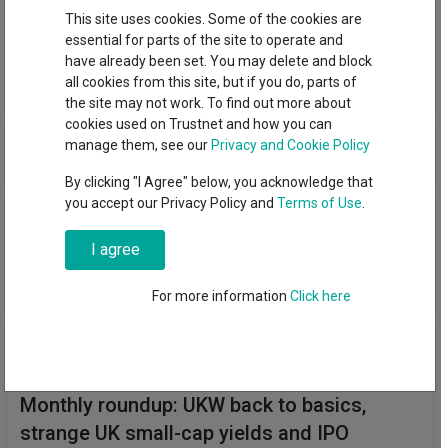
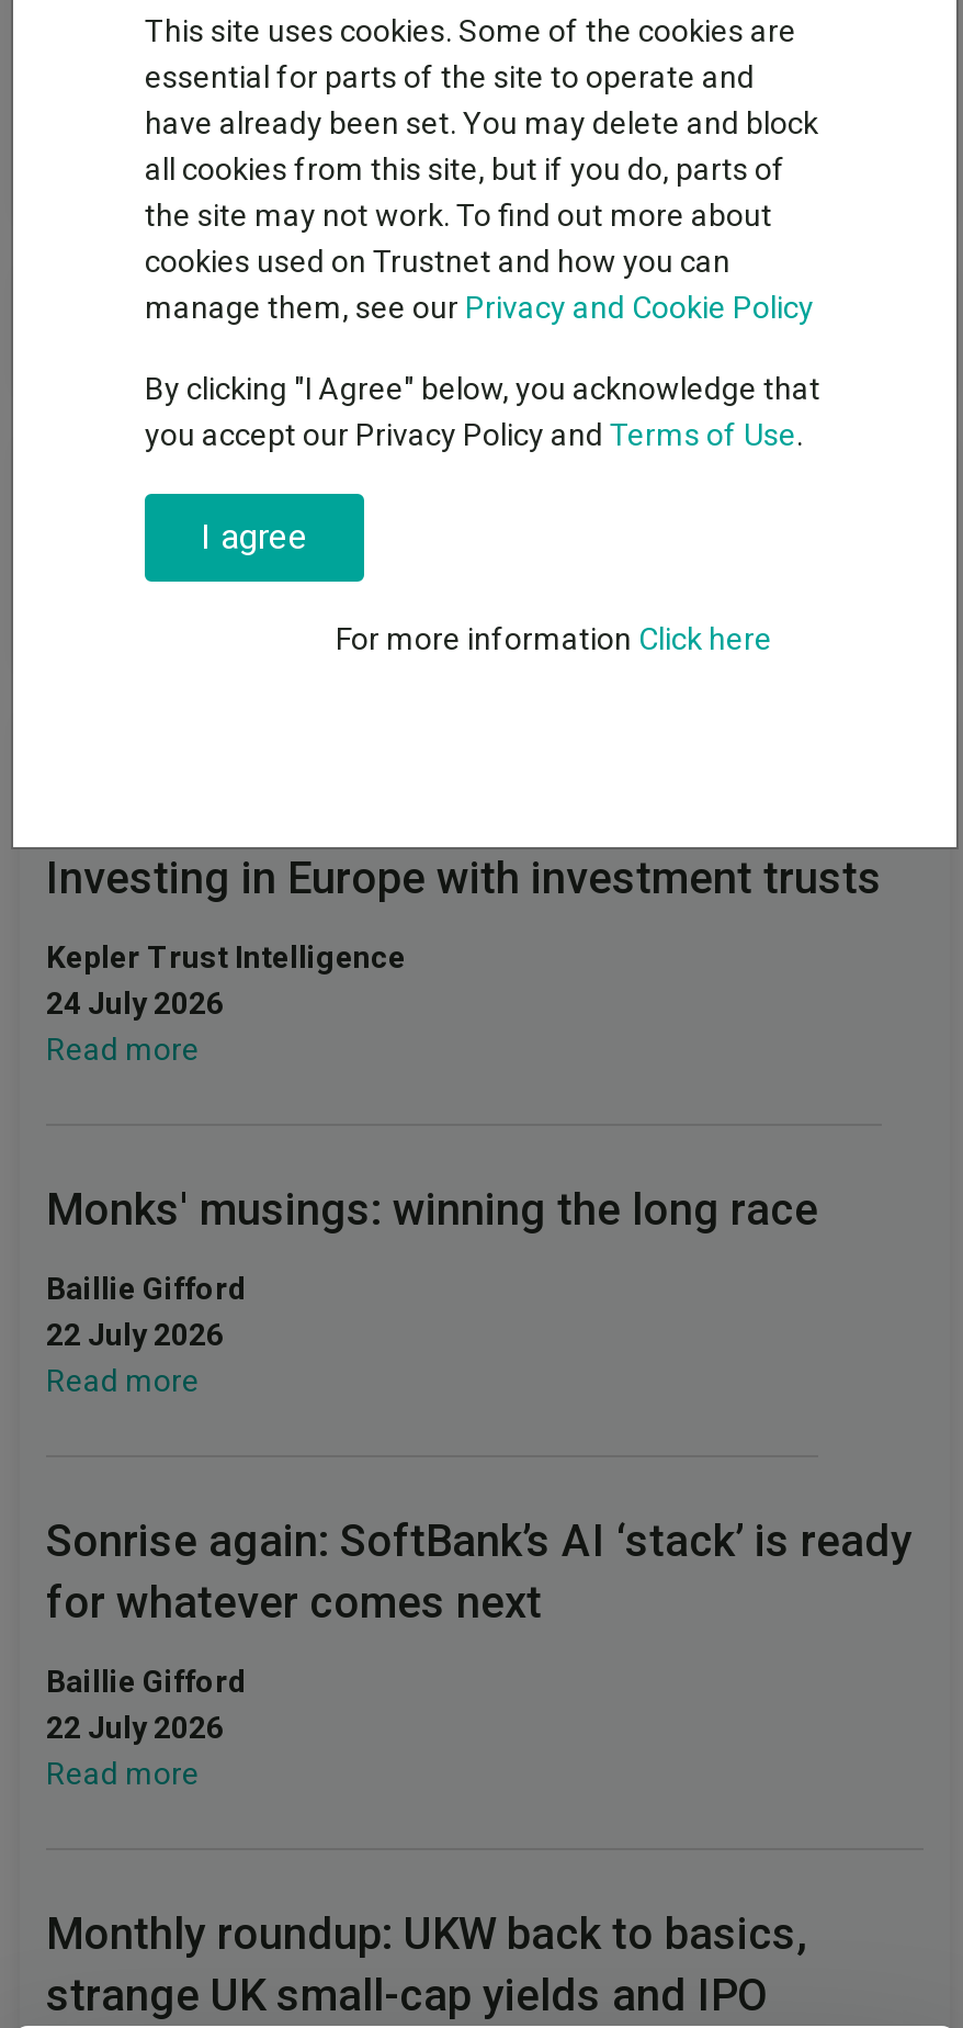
none -> [46,852,913,1791] Investing in Europe with investment trusts | Kepler Trust Intelligence | 24 July 2026 | Read more | Monks' musings: winning the long race | Baillie Gifford | 22 July 2026 | Read more | Sonrise again: SoftBank’s AI ‘stack’ is ready | for whatever comes next | Baillie Gifford | 22 July 2026 | Read more

